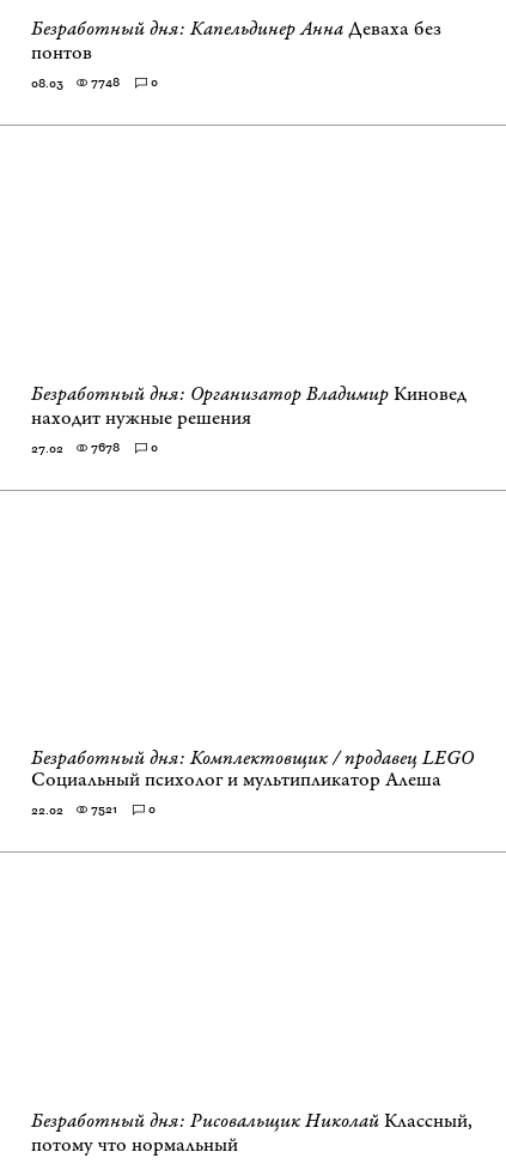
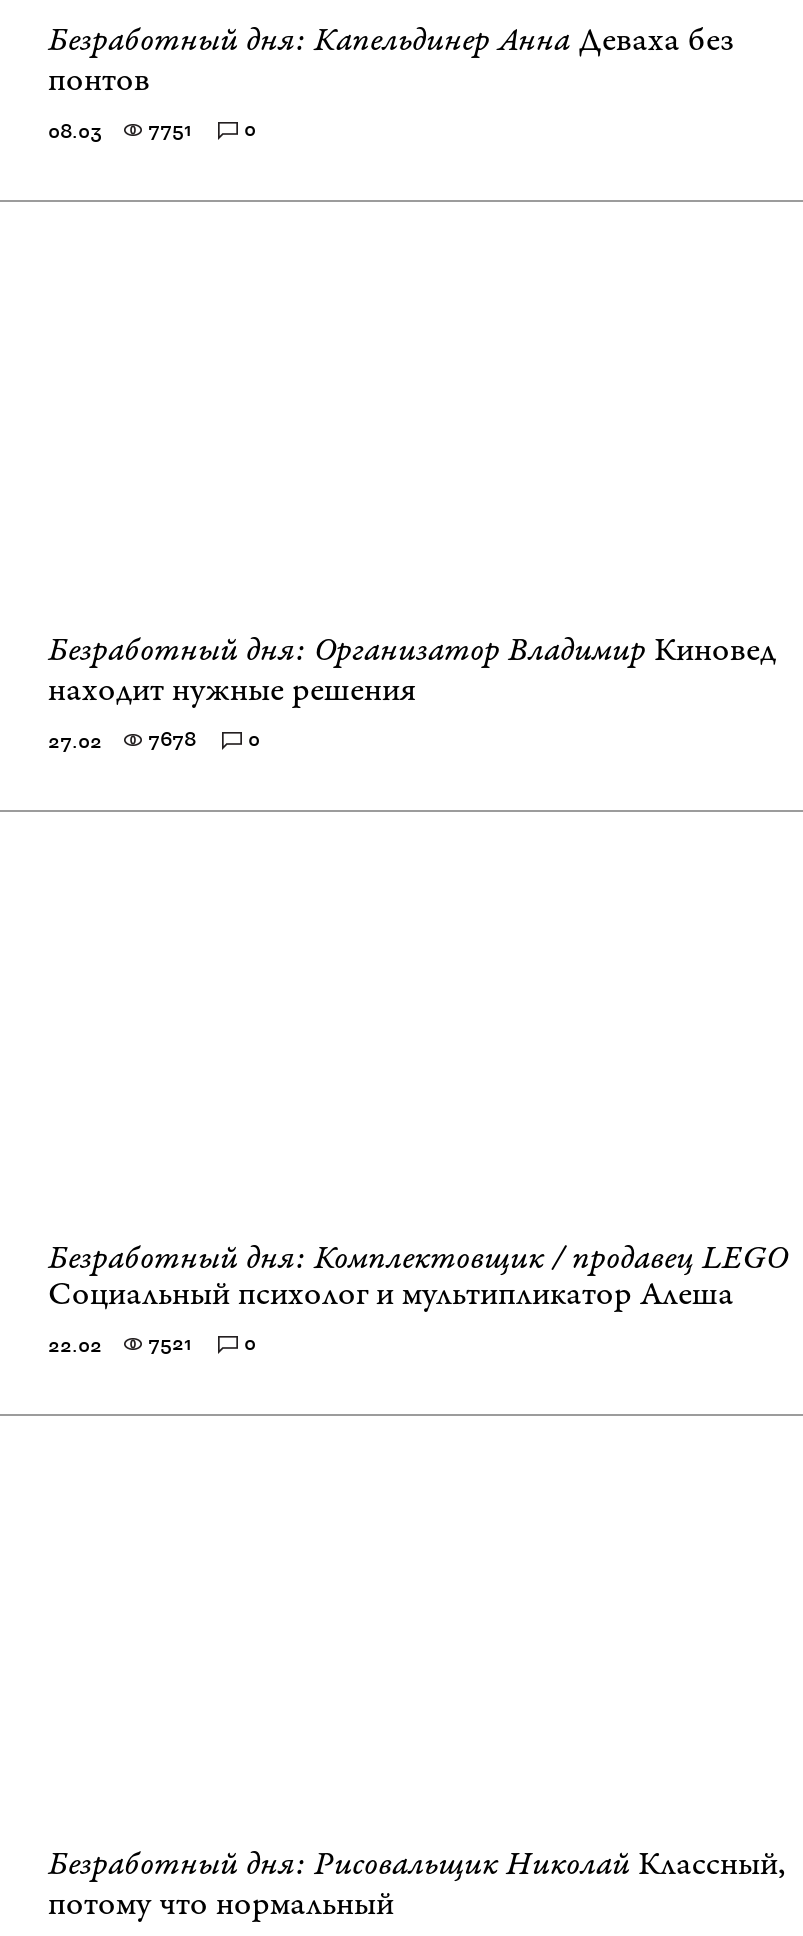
[31,75,120,91] 08.03 7748 -> [48,118,192,144] 08.03 7751

